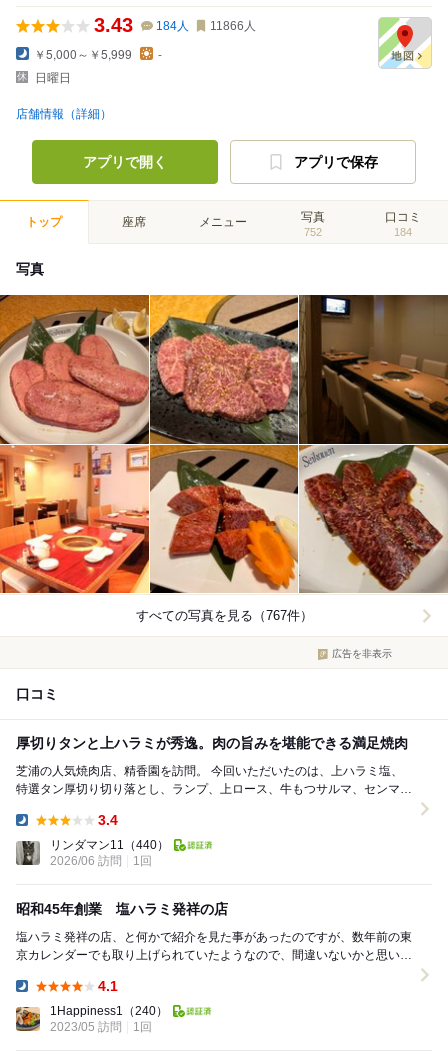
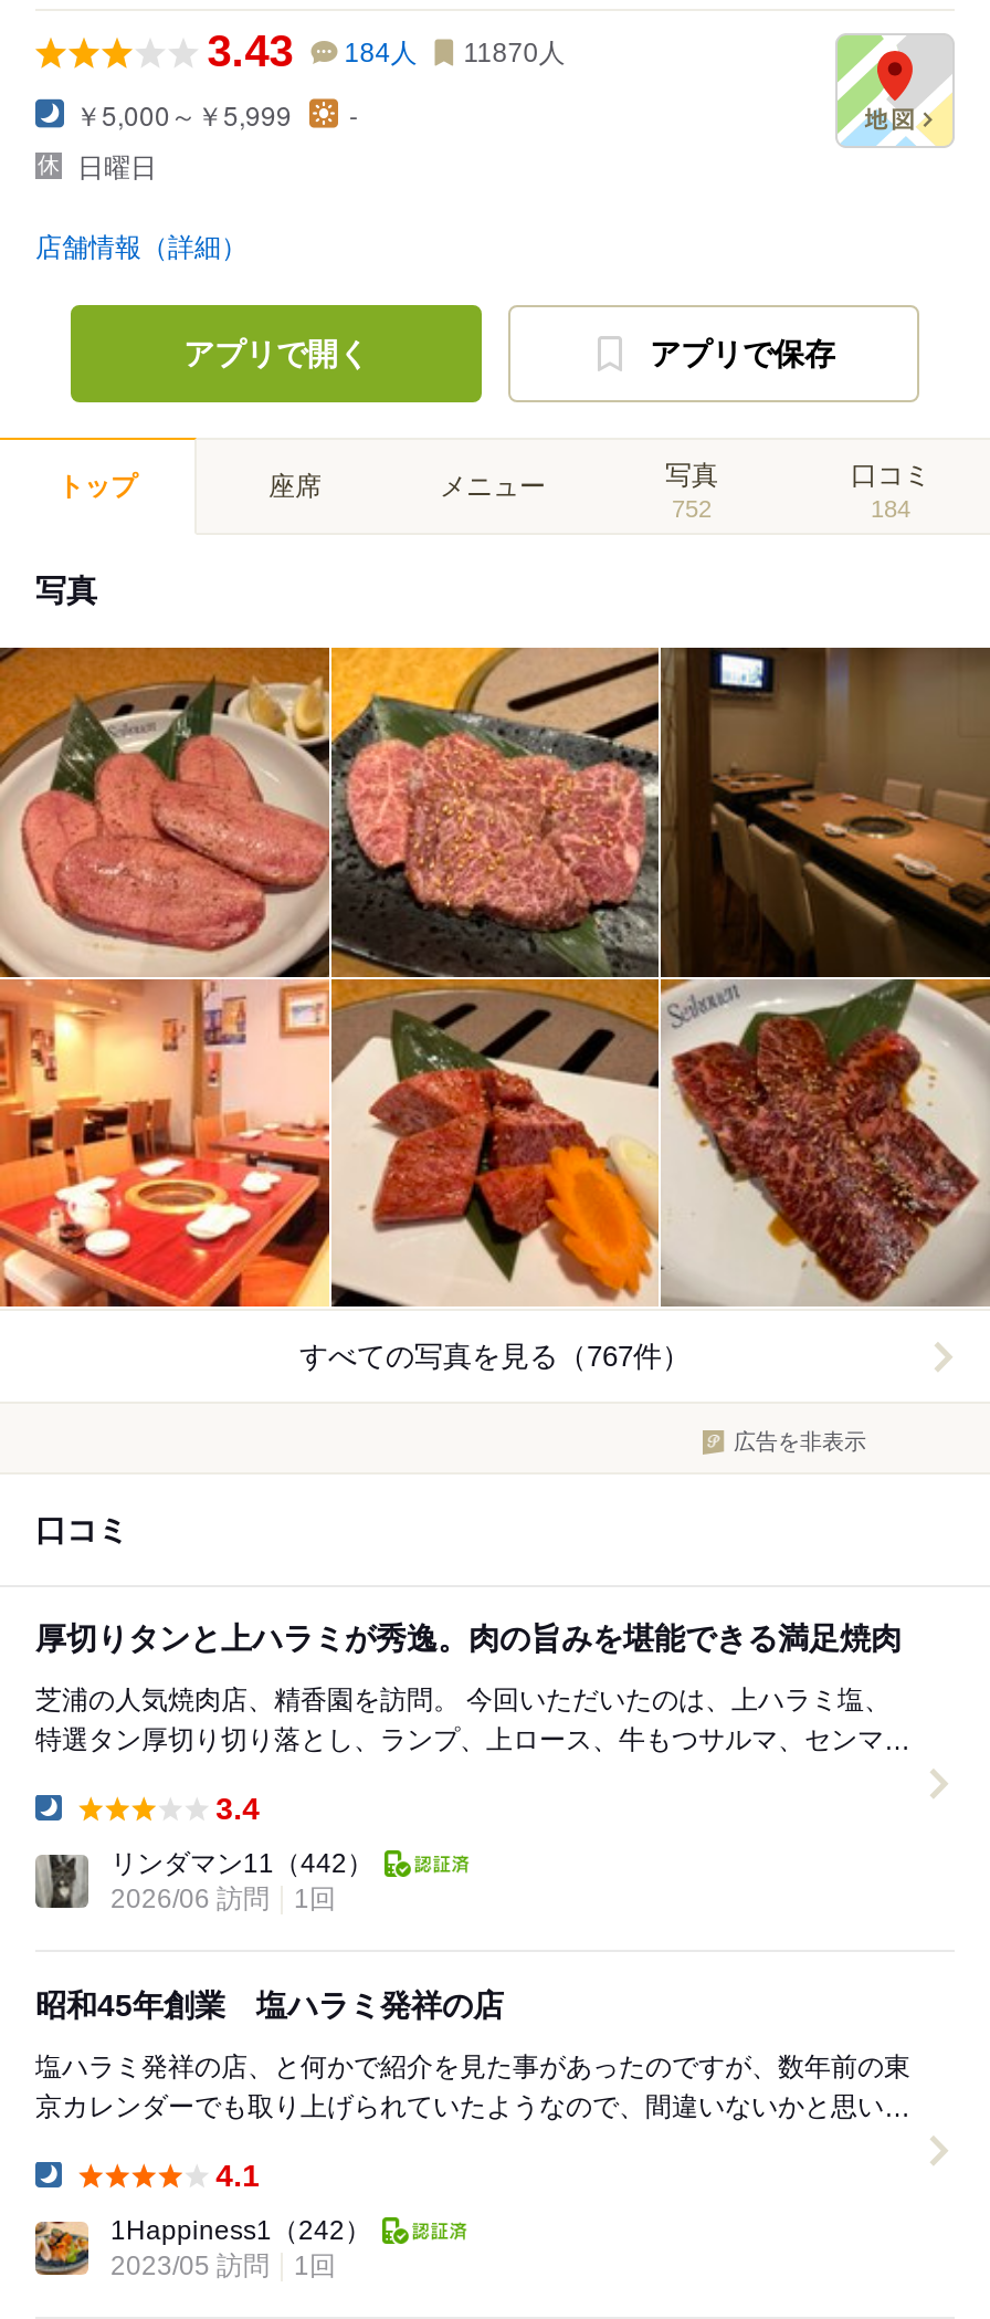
[94,14,256,36] 3.43 184人 11866人 -> [207,27,565,75] 3.43 184人 11870人
[50,838,169,852] リンダマン11（440） -> [110,1849,373,1880] リンダマン11（442）
[50,1004,168,1018] 1Happiness1（240） -> [110,2216,371,2247] 1Happiness1（242）

